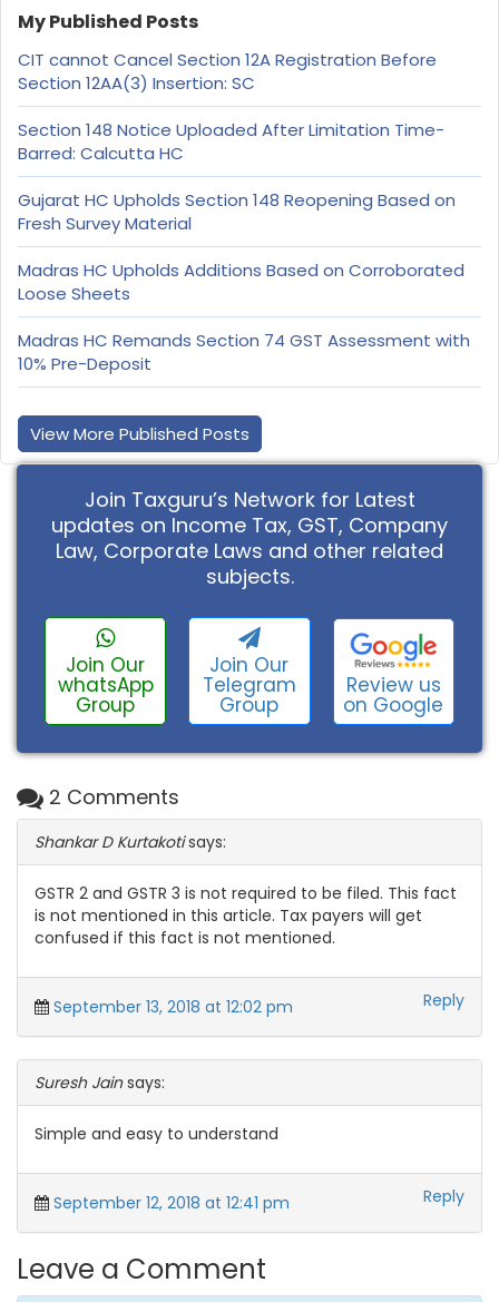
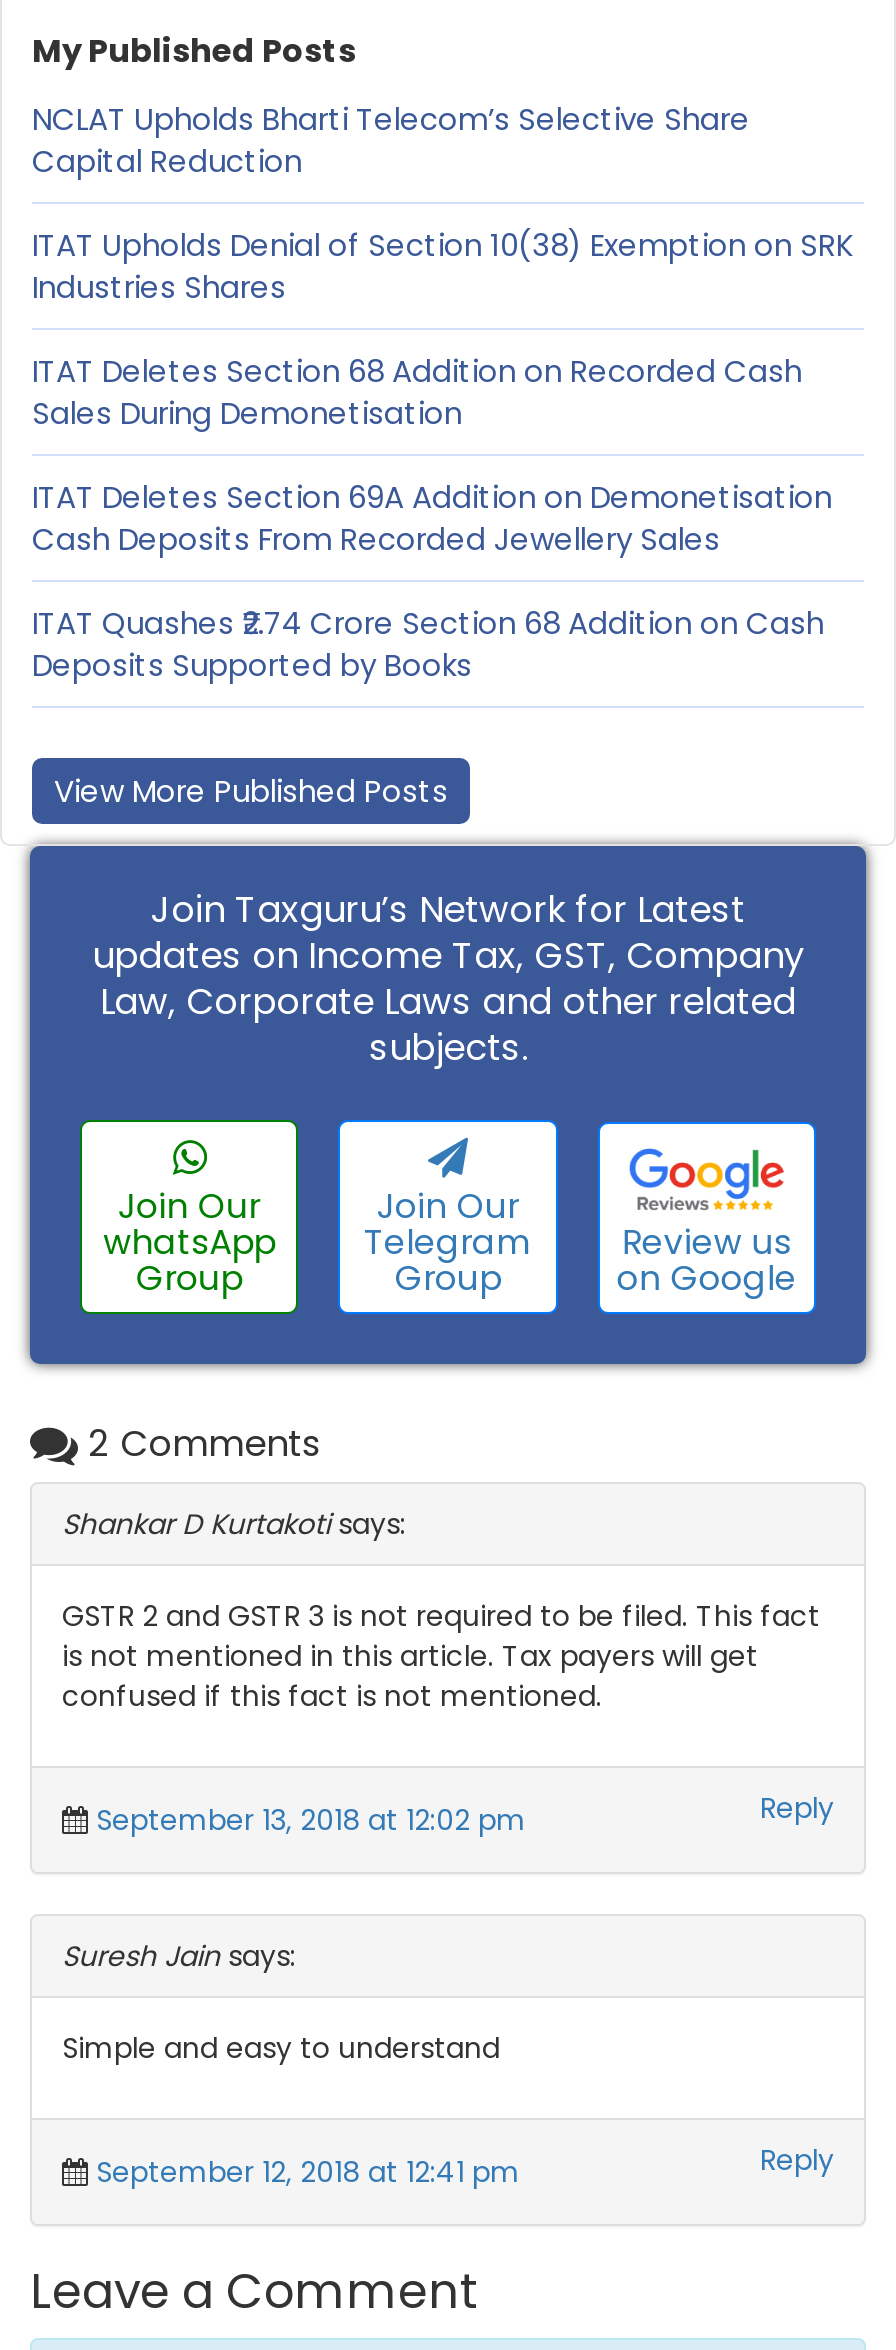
[18,48,437,95] CIT cannot Cancel Section 12A Registration Before | Section 12AA(3) Insertion: SC -> [32,99,750,183] NCLAT Upholds Bharti Telecom’s Selective Share | Capital Reduction
[18,119,444,165] Section 148 Notice Uploaded After Limitation Time- | Barred: Calcutta HC -> [32,225,854,309] ITAT Upholds Denial of Section 10(38) Exemption on SRK | Industries Shares
[18,189,456,235] Gujarat HC Upholds Section 148 Reopening Based on | Fresh Survey Material -> [32,351,802,435] ITAT Deletes Section 68 Addition on Recorded Cash | Sales During Demonetisation
[18,259,464,306] Madras HC Upholds Additions Based on Corroborated | Loose Sheets -> [32,477,832,561] ITAT Deletes Section 69A Addition on Demonetisation | Cash Deposits From Recorded Jewellery Sales
[18,329,470,376] Madras HC Remands Section 74 GST Assessment with | 10% Pre-Deposit -> [32,603,824,687] ITAT Quashes ₹2.74 Crore Section 68 Addition on Cash | Deposits Supported by Books

